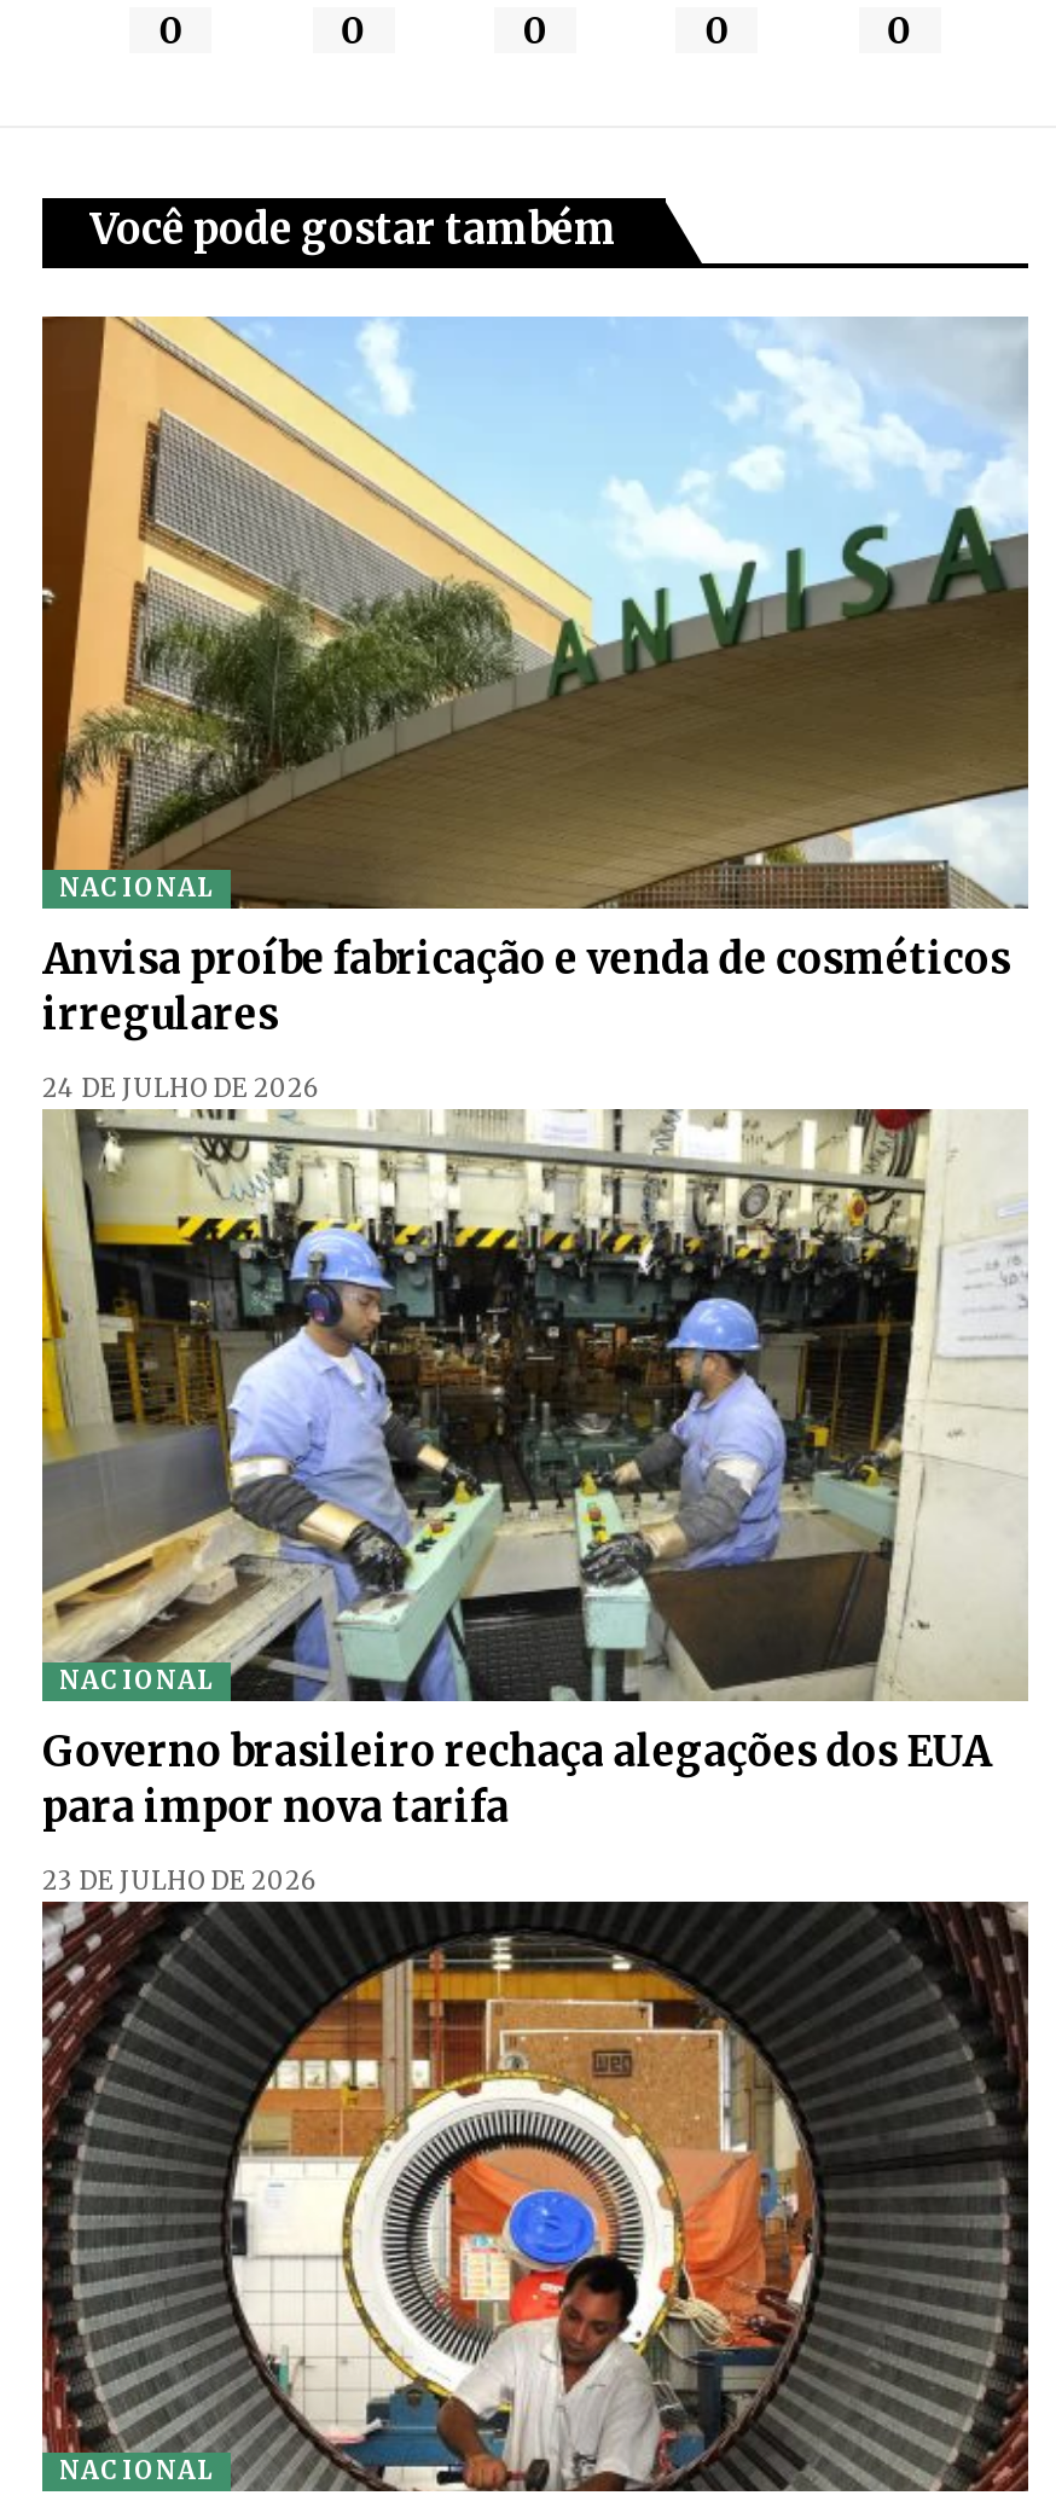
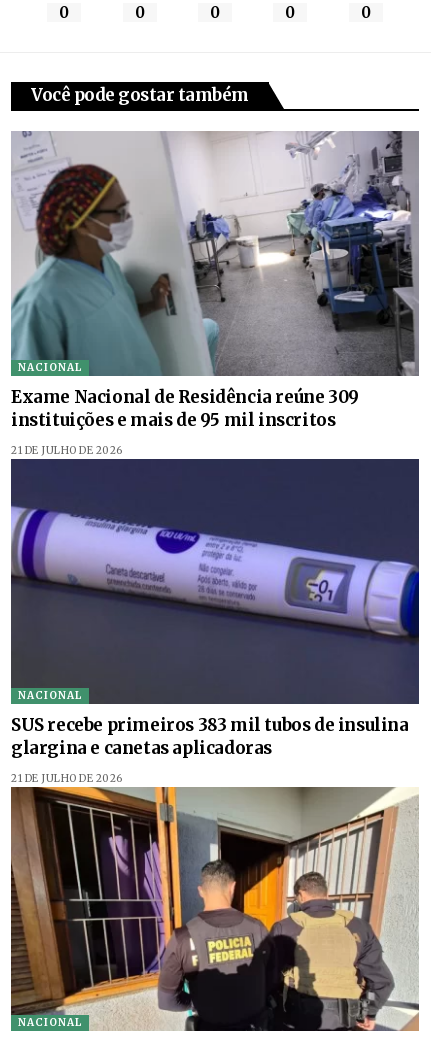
[40,314,1031,1041] [image] | Anvisa proíbe fabricação e venda de cosméticos | irregulares -> [10,130,419,431] [image] | Exame Nacional de Residência reúne 309 | instituições e mais de 95 mil inscritos
[42,1072,319,1104] 24 DE JULHO DE 2026 -> [11,444,122,457] 21 DE JULHO DE 2026
[40,1107,1028,1833] [image] | Governo brasileiro rechaça alegações dos EUA | para impor nova tarifa -> [10,458,420,759] [image] | SUS recebe primeiros 383 mil tubos de insulina | glargina e canetas aplicadoras
[42,1864,317,1896] 23 DE JULHO DE 2026 -> [11,772,122,785] 21 DE JULHO DE 2026
[42,1899,1031,2494] [image] -> [11,786,419,1032] [image]

